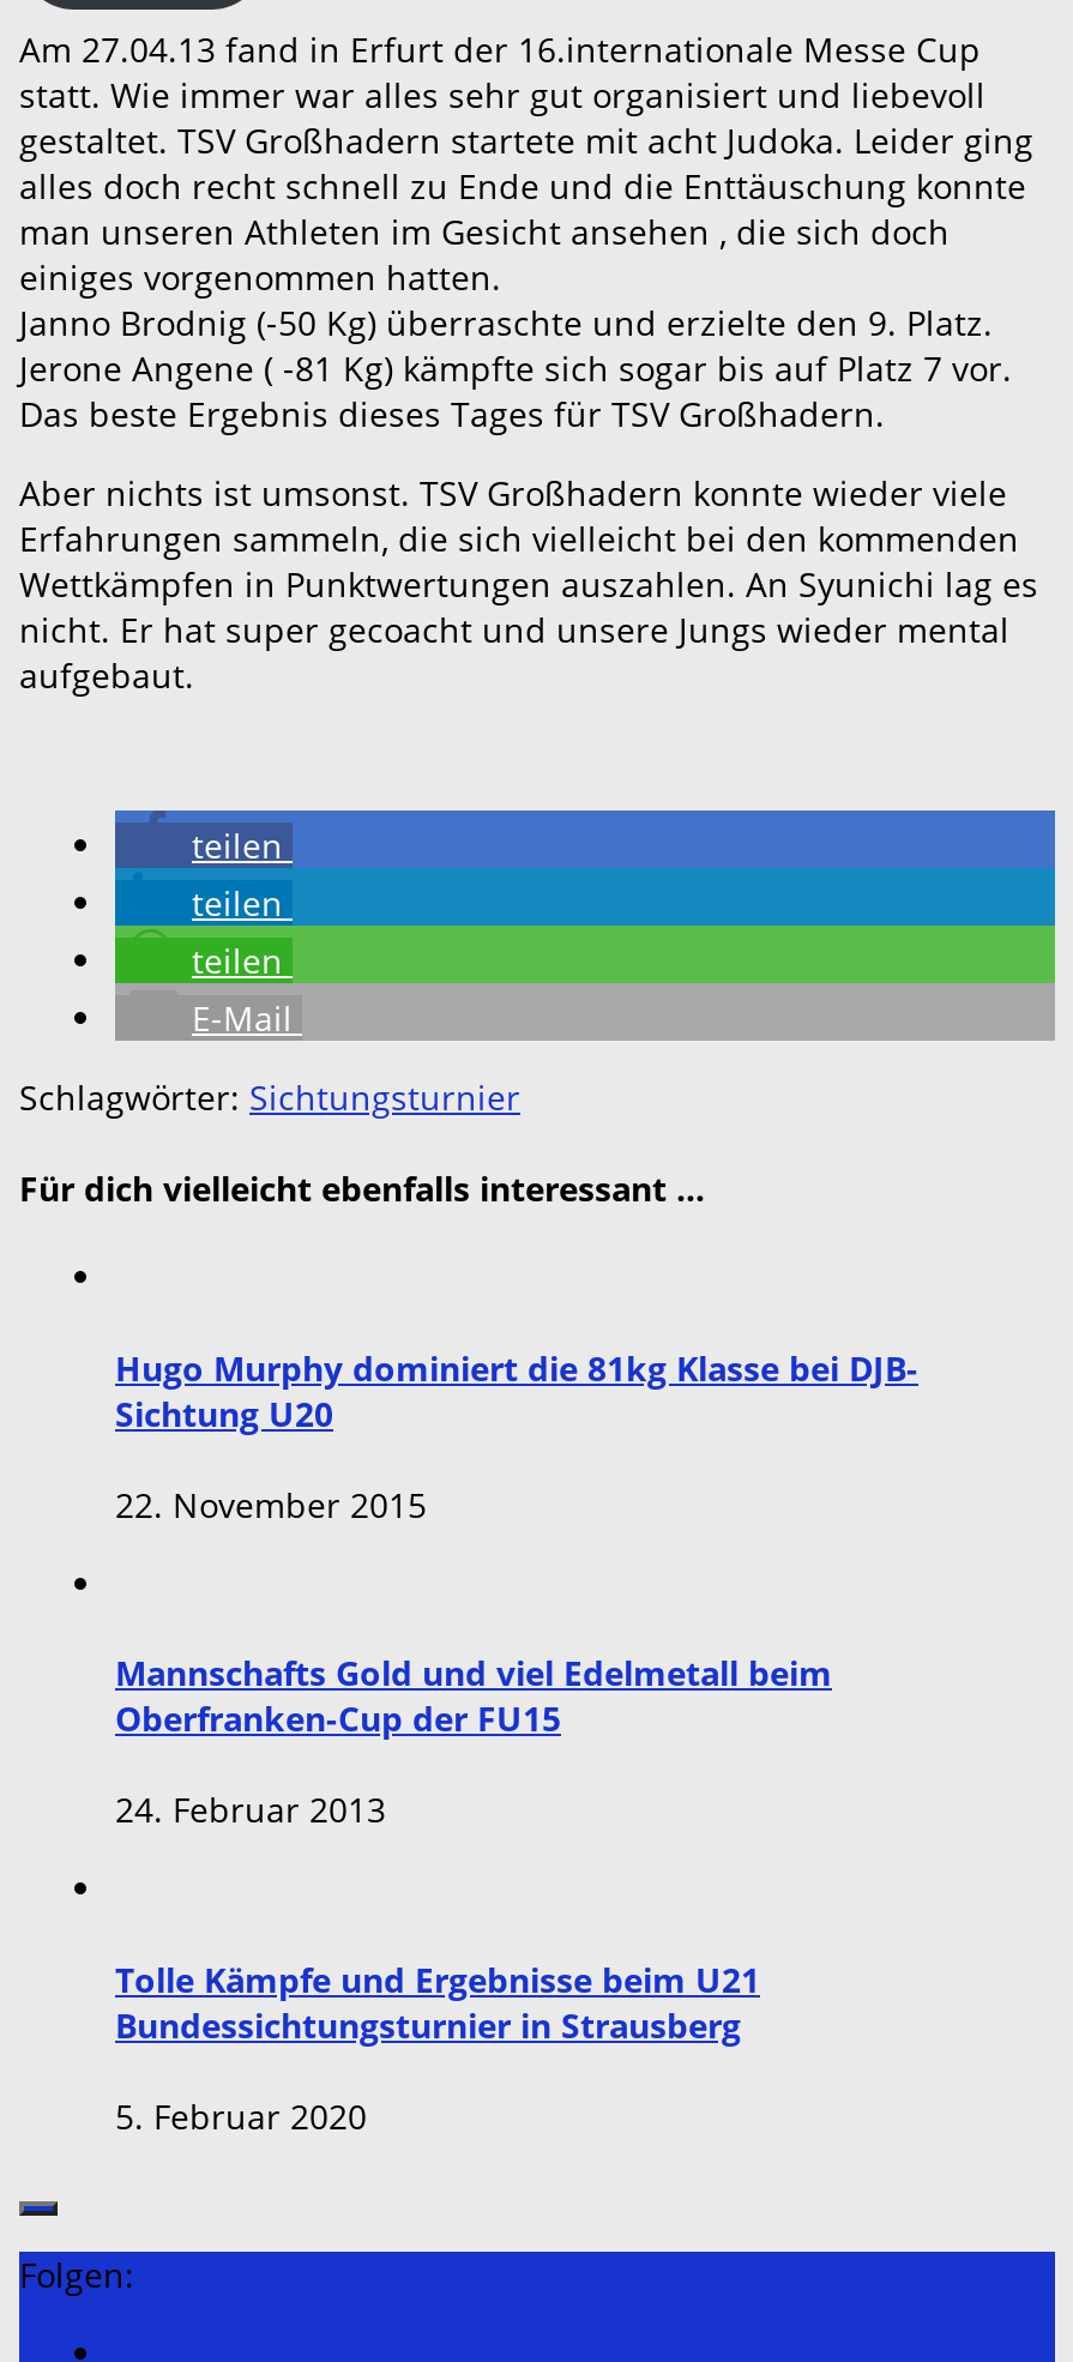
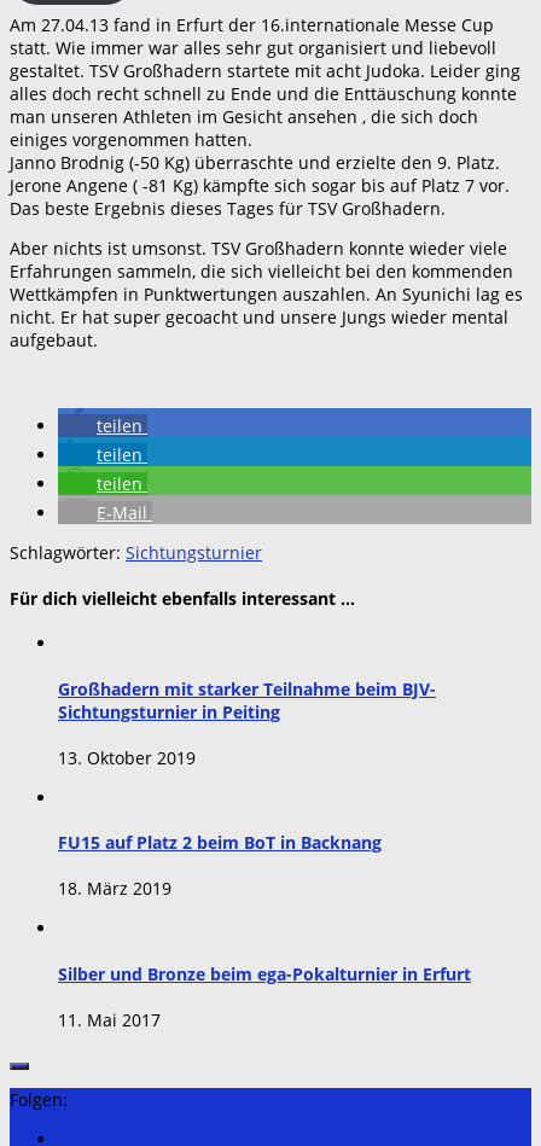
[115,1345,918,1436] Hugo Murphy dominiert die 81kg Klasse bei DJB- | Sichtung U20 -> [58,677,436,723] Großhadern mit starker Teilnahme beim BJV- | Sichtungsturnier in Peiting
[115,1481,427,1527] 22. November 2015 -> [58,746,196,769] 13. Oktober 2019
[115,1651,832,1742] Mannschafts Gold und viel Edelmetall beim | Oberfranken-Cup der FU15 -> [58,831,382,854] FU15 auf Platz 2 beim BoT in Backnang
[115,1787,386,1833] 24. Februar 2013 -> [58,877,171,900] 18. März 2019
[115,1957,760,2048] Tolle Kämpfe und Ergebnisse beim U21 | Bundessichtungsturnier in Strausberg -> [58,962,471,985] Silber und Bronze beim ega-Pokalturnier in Erfurt
[115,2093,367,2138] 5. Februar 2020 -> [58,1008,161,1031] 11. Mai 2017

